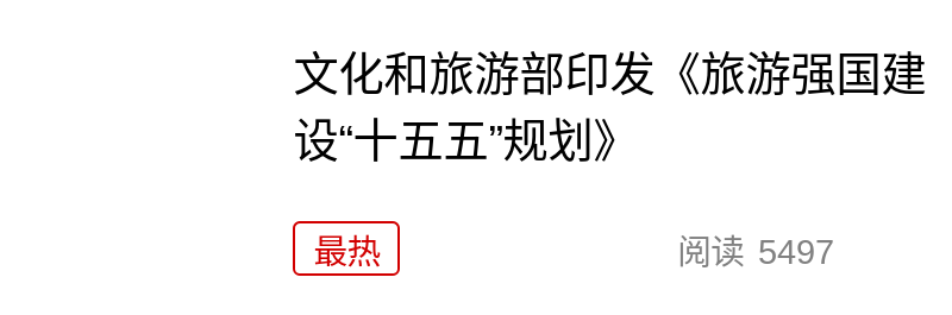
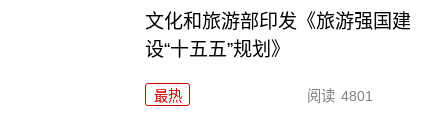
[677,234,834,272] 阅读 5497 -> [307,88,372,104] 阅读 4801

